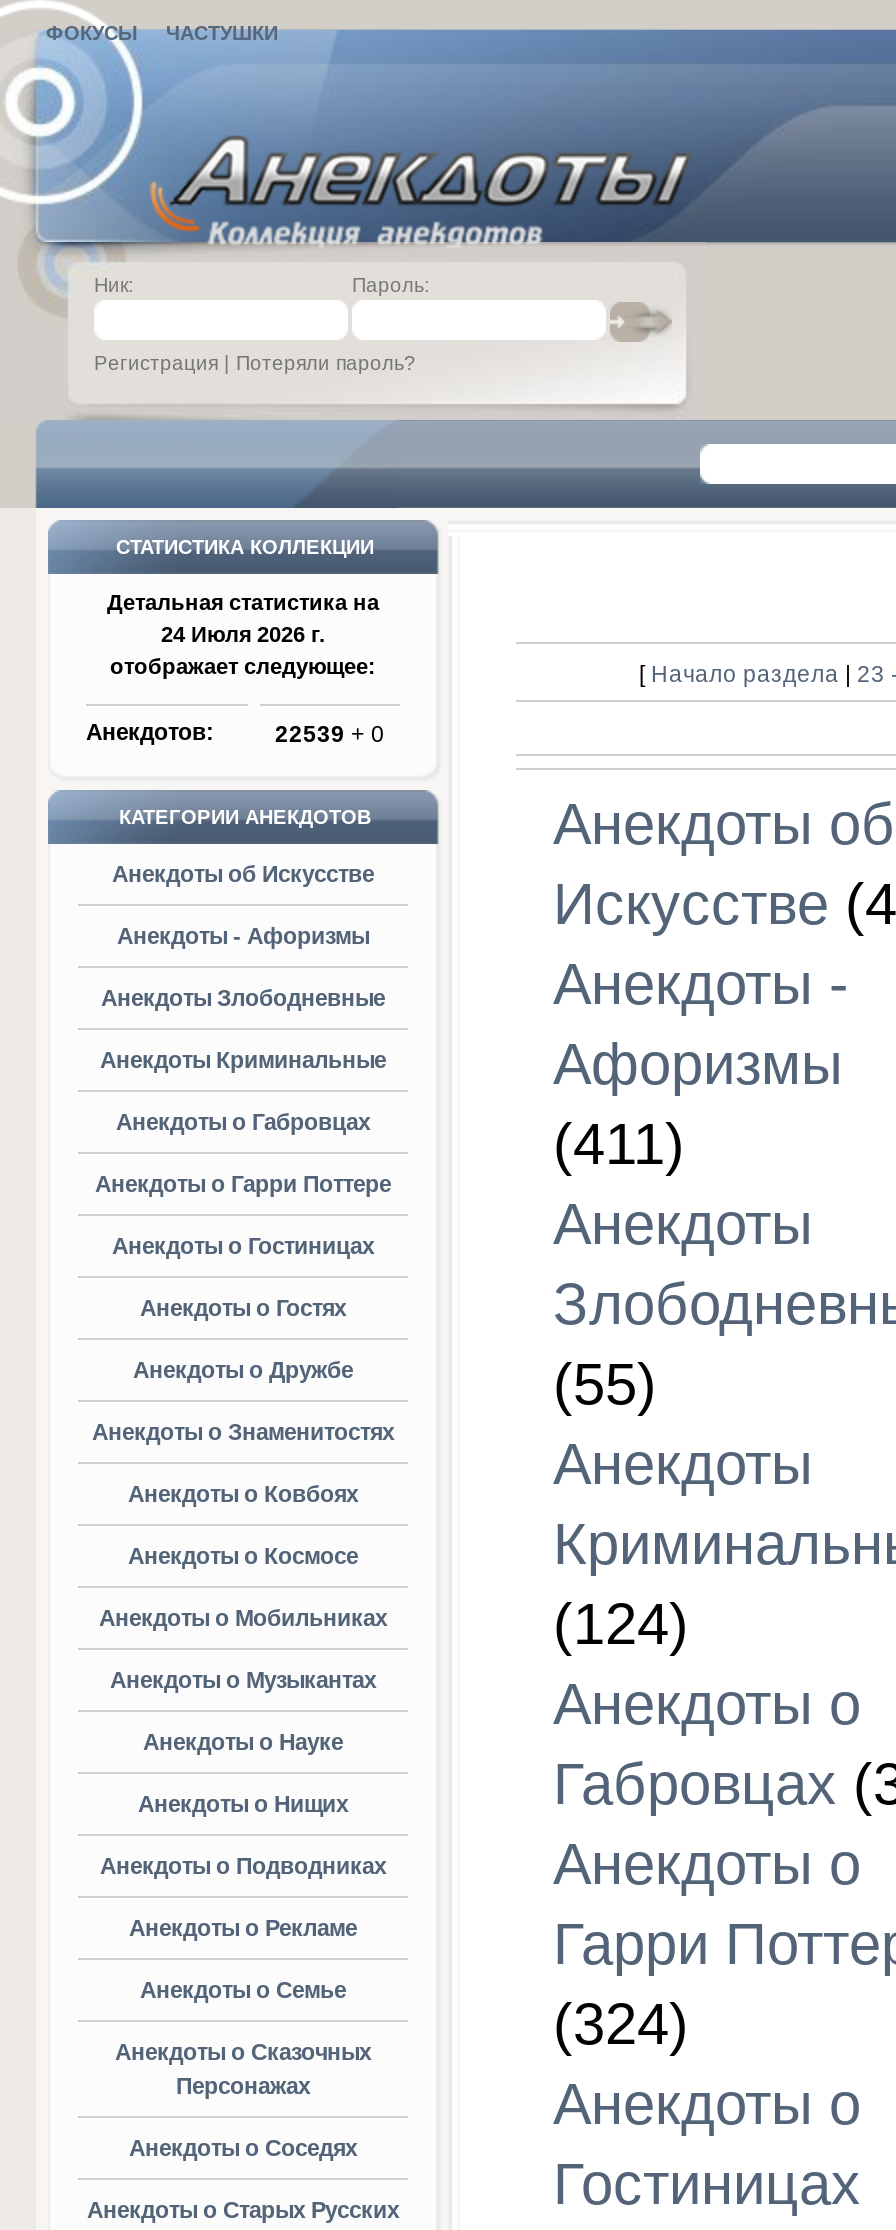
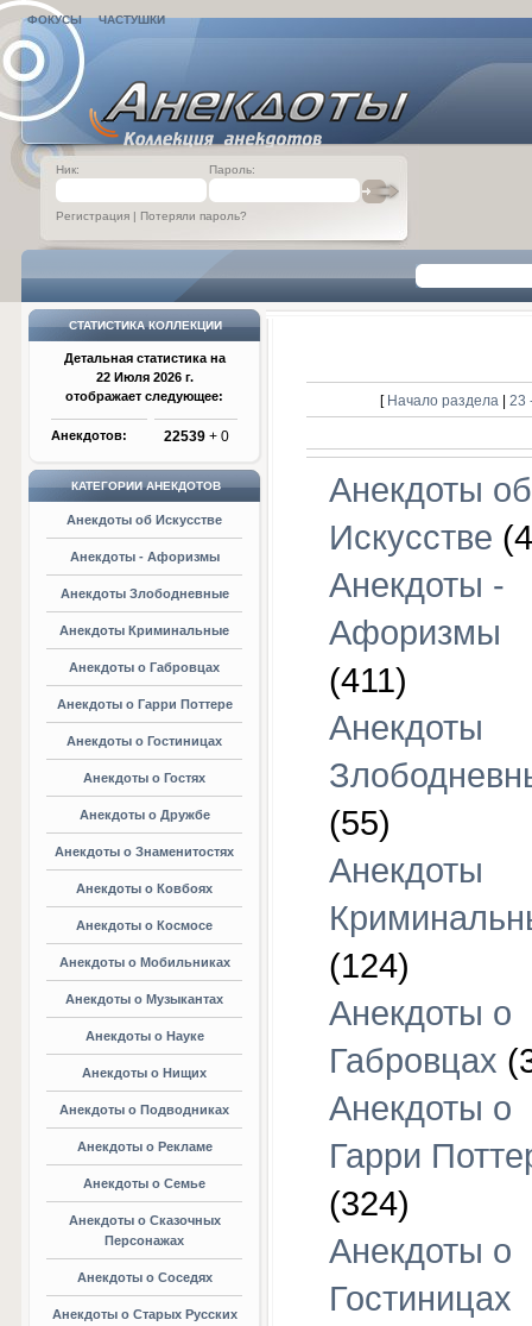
[161,622,325,646] 24 Июля 2026 г. -> [96,370,193,384] 22 Июля 2026 г.

